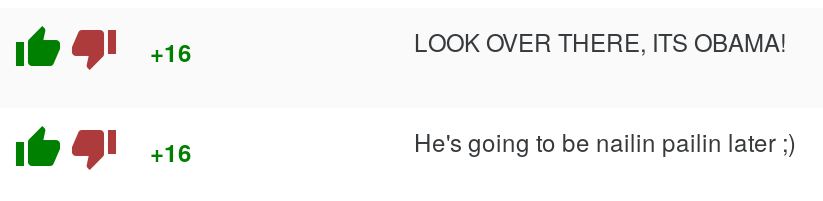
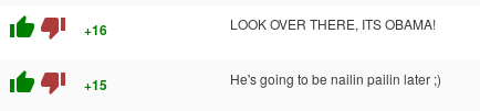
[150,133,192,169] +16 -> [84,74,107,94] +15

